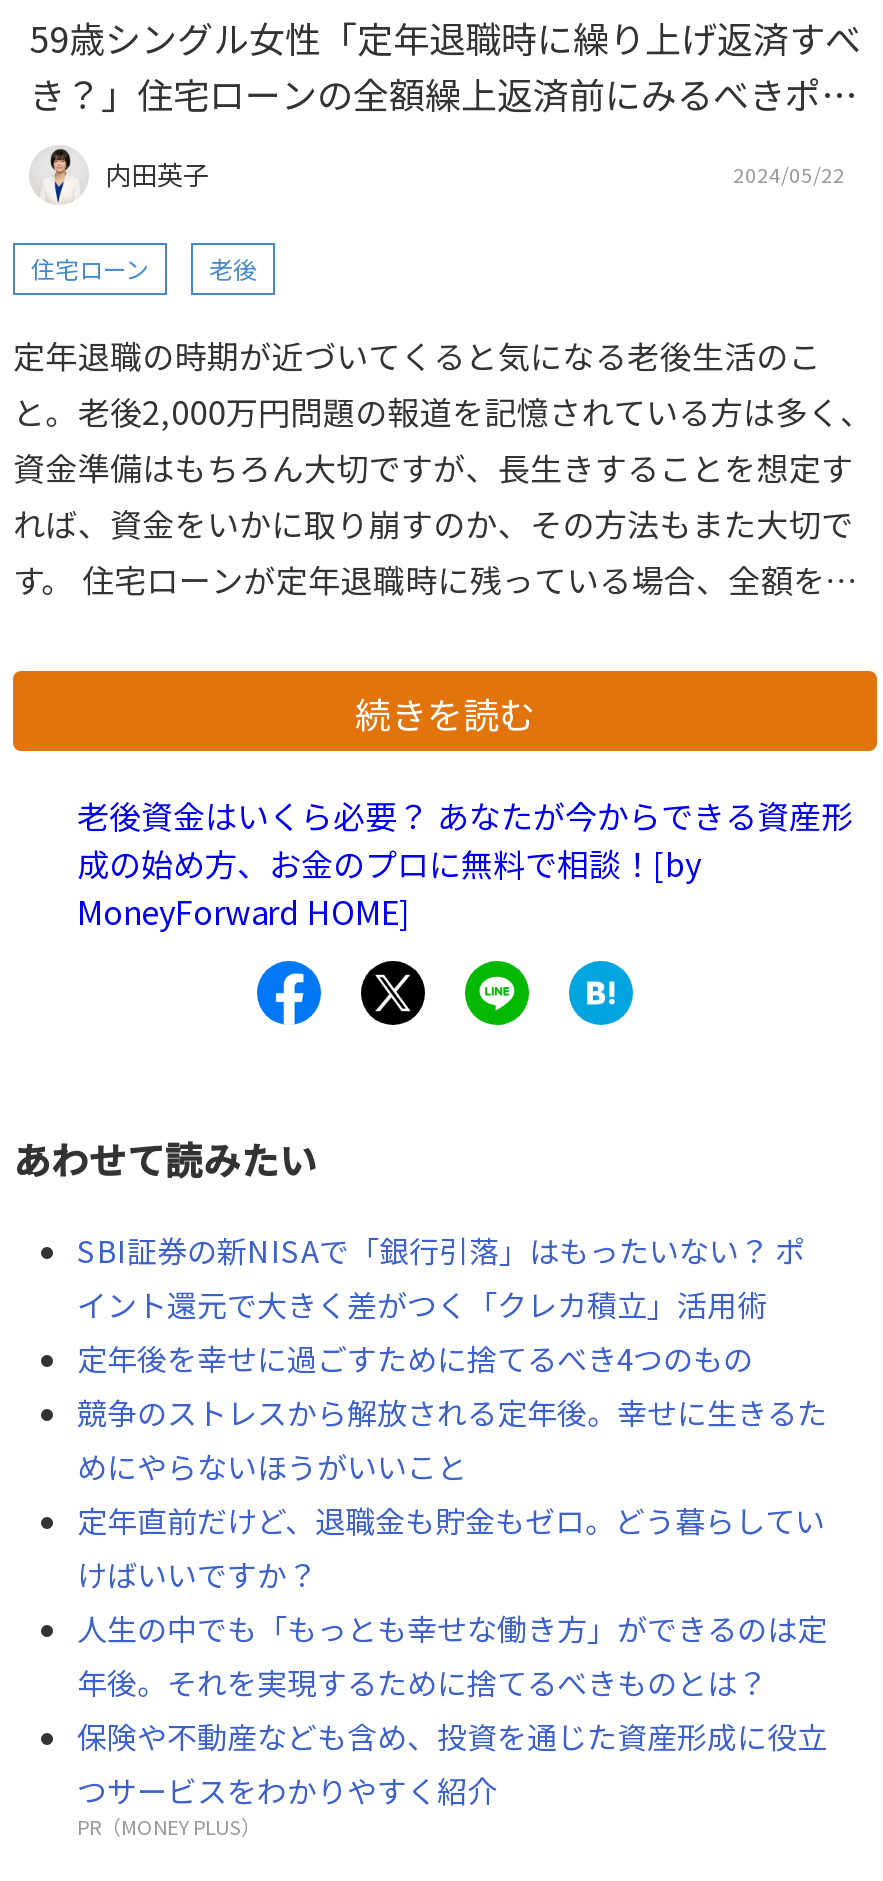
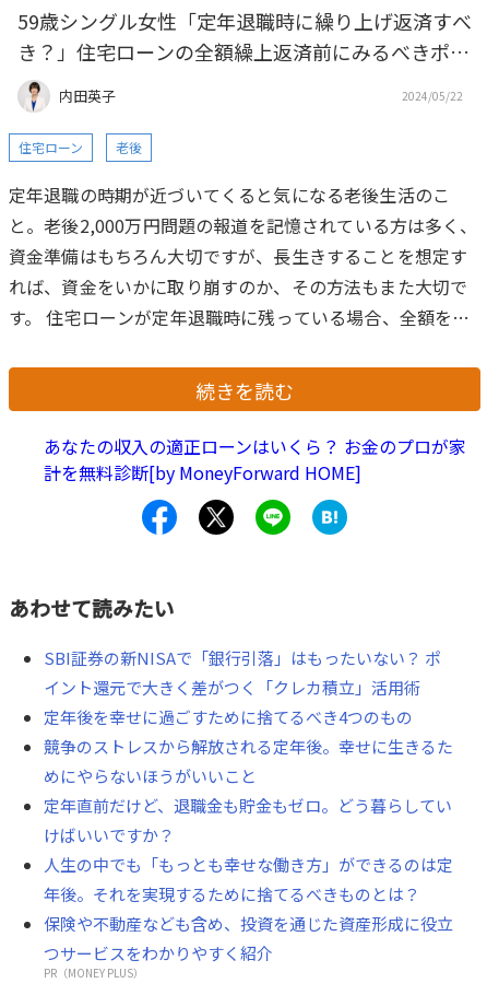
[77,791,853,935] 老後資金はいくら必要？ あなたが今からできる資産形 | 成の始め方、お金のプロに無料で相談！[by | MoneyForward HOME] -> [44,433,466,485] あなたの収入の適正ローンはいくら？ お金のプロが家 | 計を無料診断[by MoneyForward HOME]

